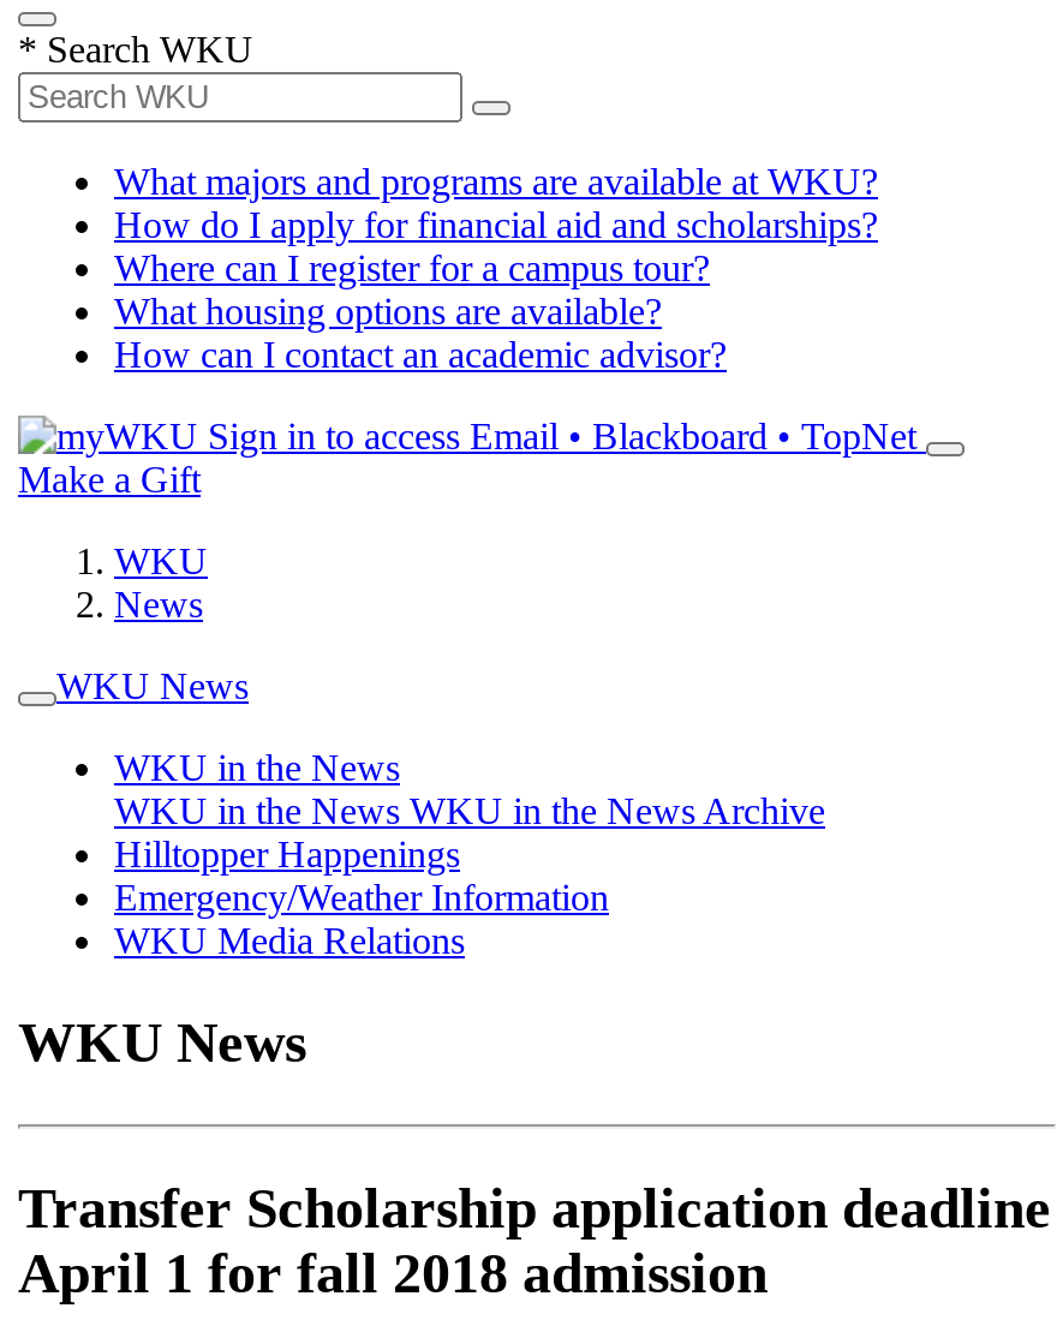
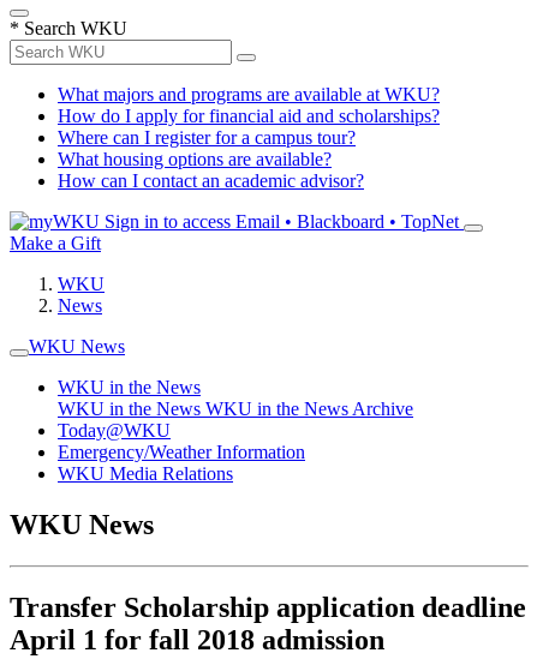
[114,834,460,875] Hilltopper Happenings -> [58,420,171,441] Today@WKU

